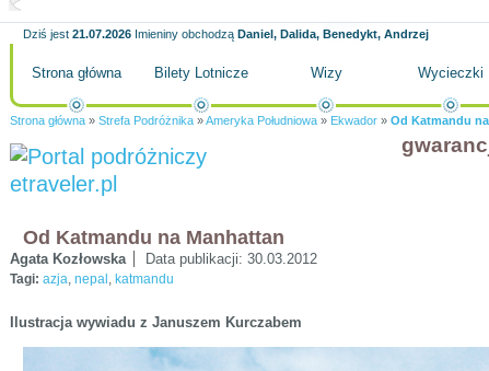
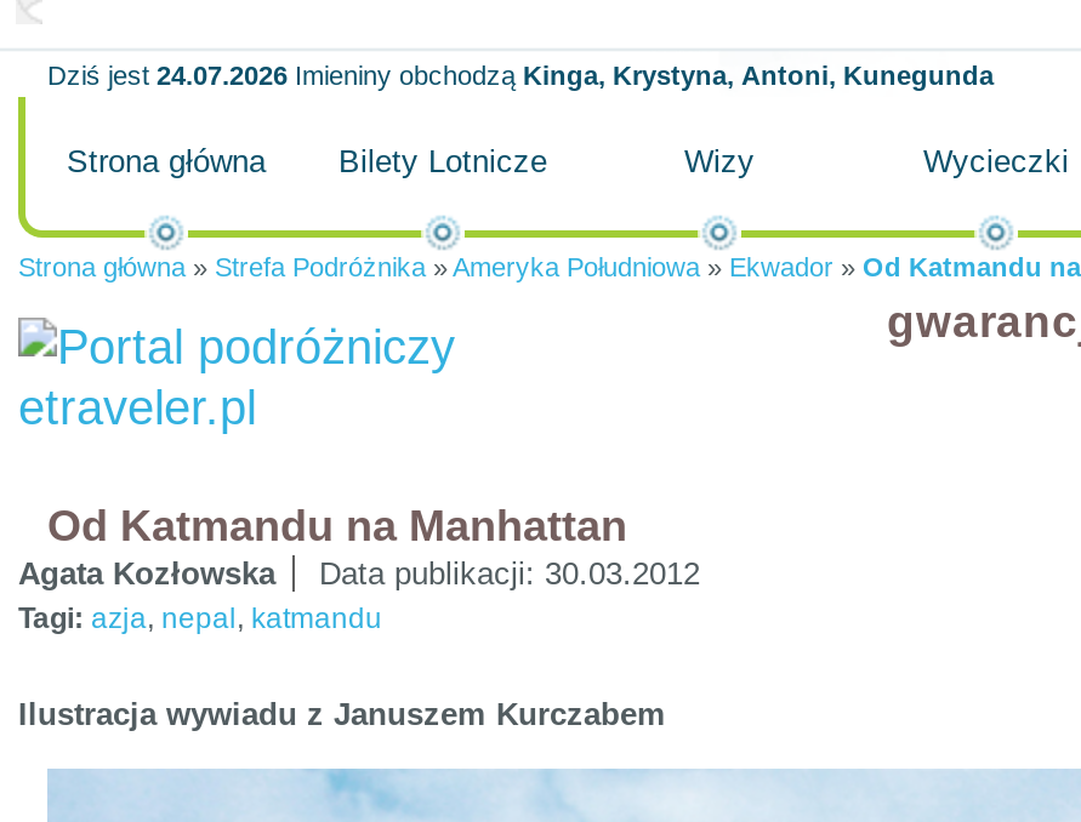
[23,27,429,40] Dziś jest 21.07.2026 Imieniny obchodzą Daniel, Dalida, Benedykt, Andrzej -> [47,61,994,90] Dziś jest 24.07.2026 Imieniny obchodzą Kinga, Krystyna, Antoni, Kunegunda

